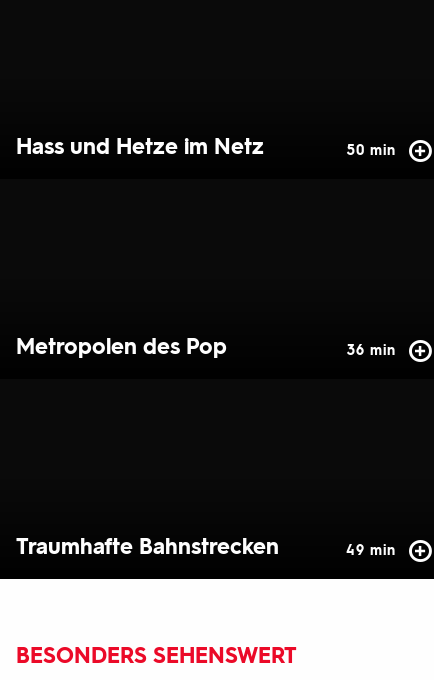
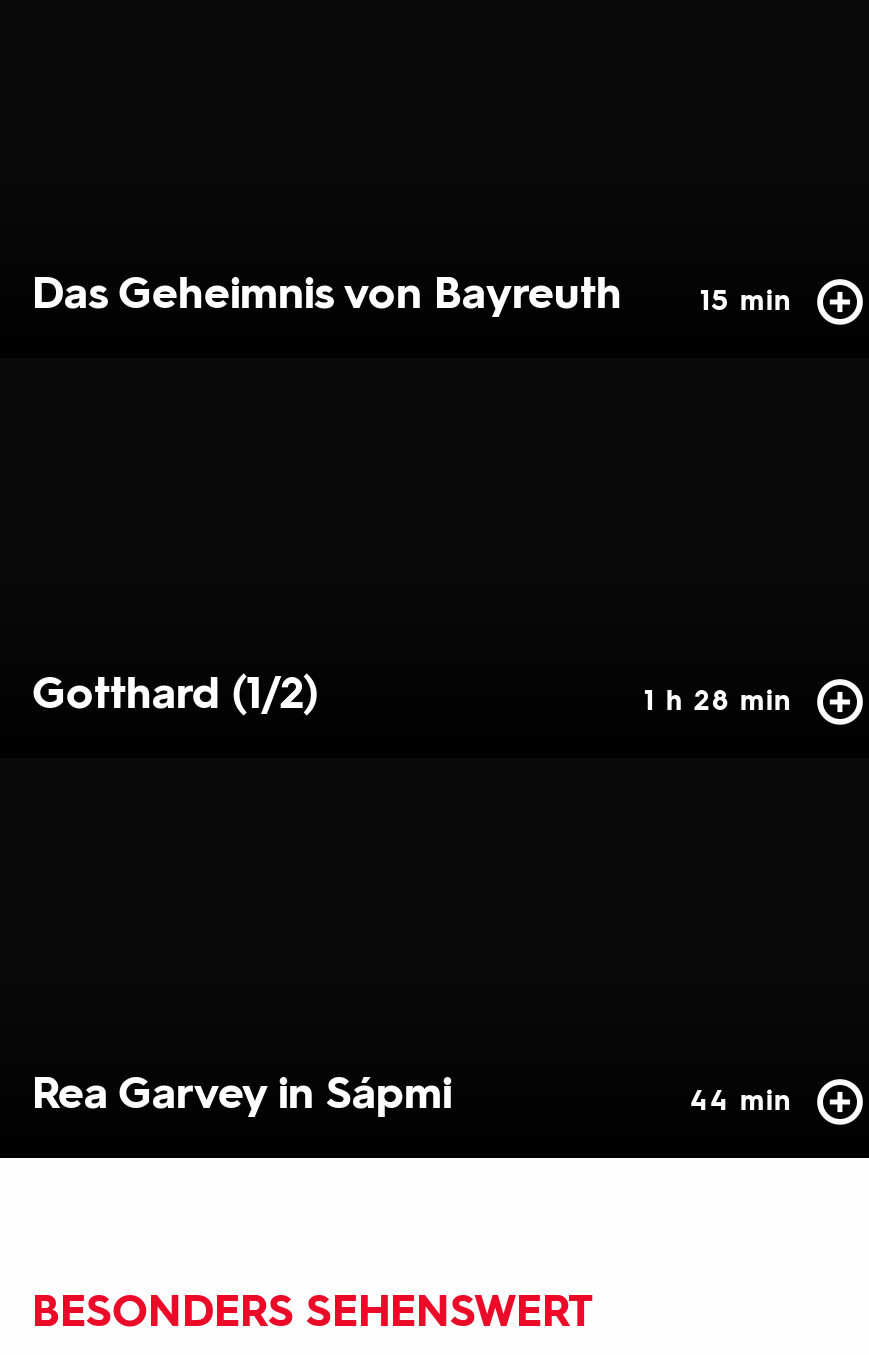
[16,133,396,160] Hass und Hetze im Netz | 50 min -> [32,266,792,320] Das Geheimnis von Bayreuth | 15 min
[16,333,396,360] Metropolen des Pop | 36 min -> [32,666,792,720] Gotthard (1/2) | 1 h 28 min
[16,533,396,560] Traumhafte Bahnstrecken | 49 min -> [32,1066,792,1120] Rea Garvey in Sápmi | 44 min

